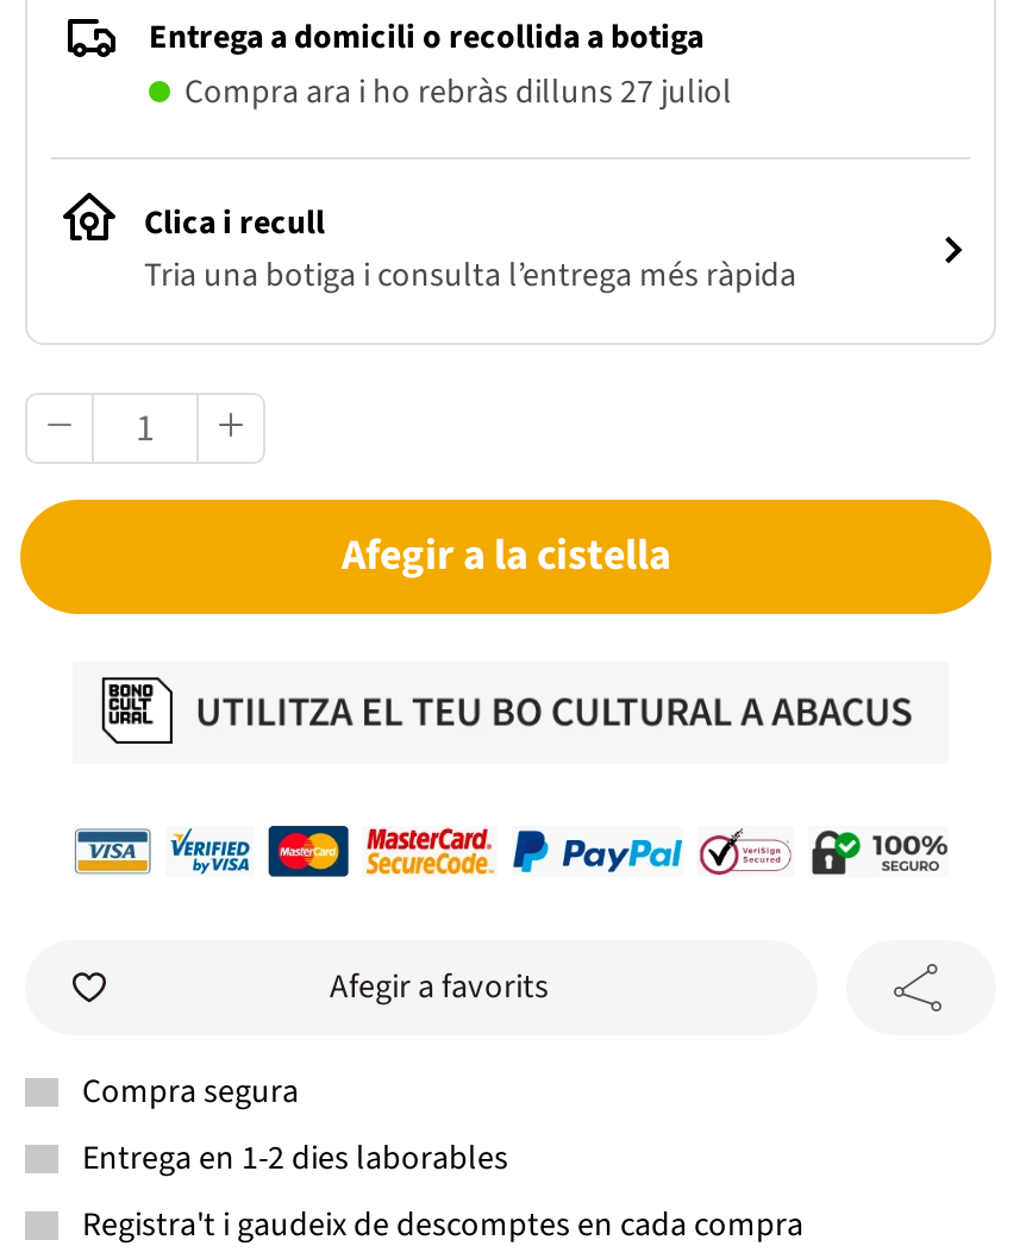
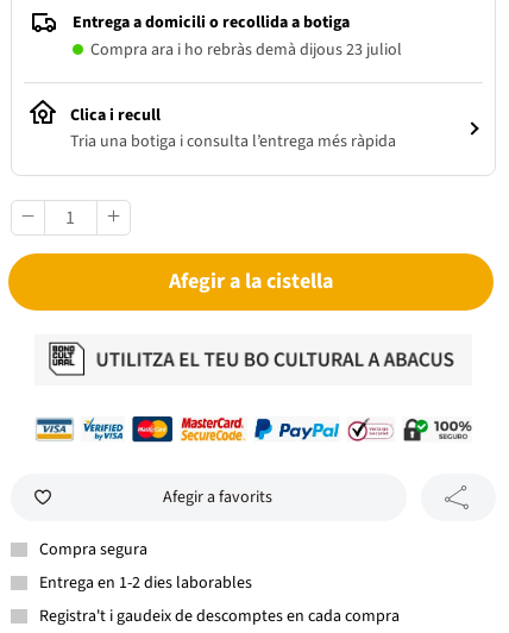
[184,69,732,117] Compra ara i ho rebràs dilluns 27 juliol -> [90,38,402,62] Compra ara i ho rebràs demà dijous 23 juliol

